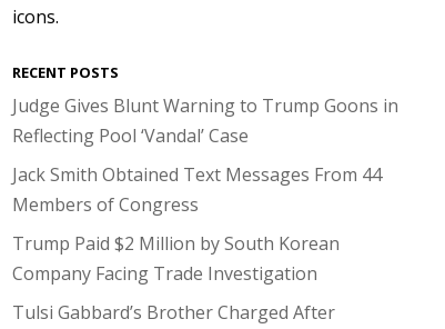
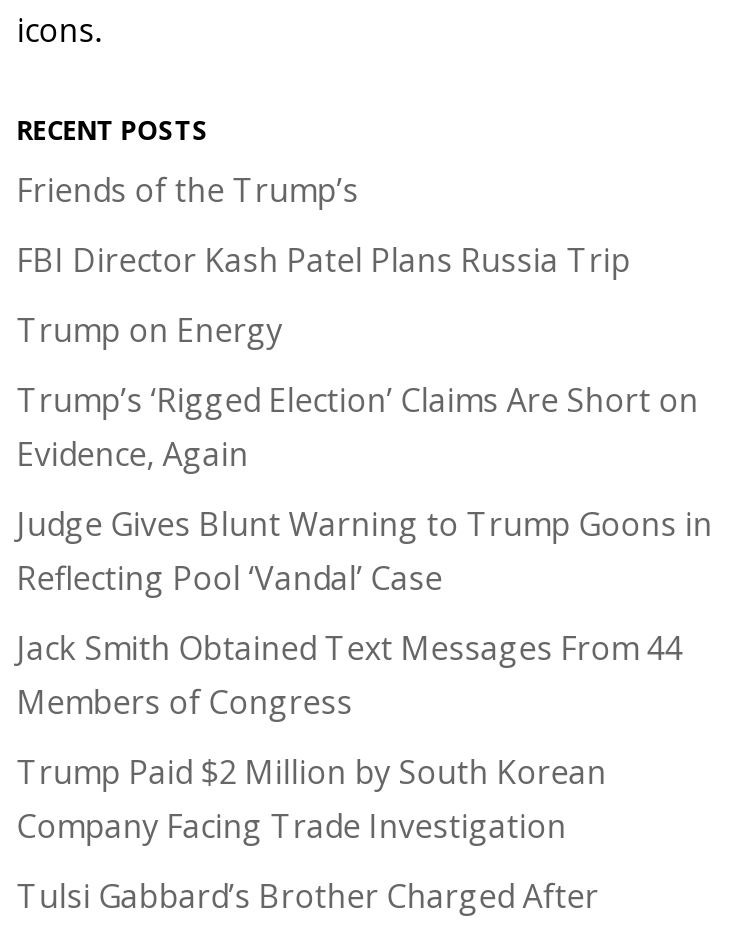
none -> [17,168,699,476] Friends of the Trump’s | FBI Director Kash Patel Plans Russia Trip | Trump on Energy | Trump’s ‘Rigged Election’ Claims Are Short on | Evidence, Again

